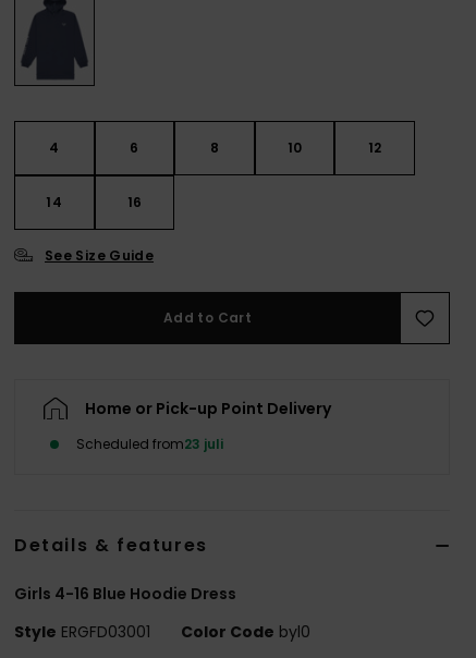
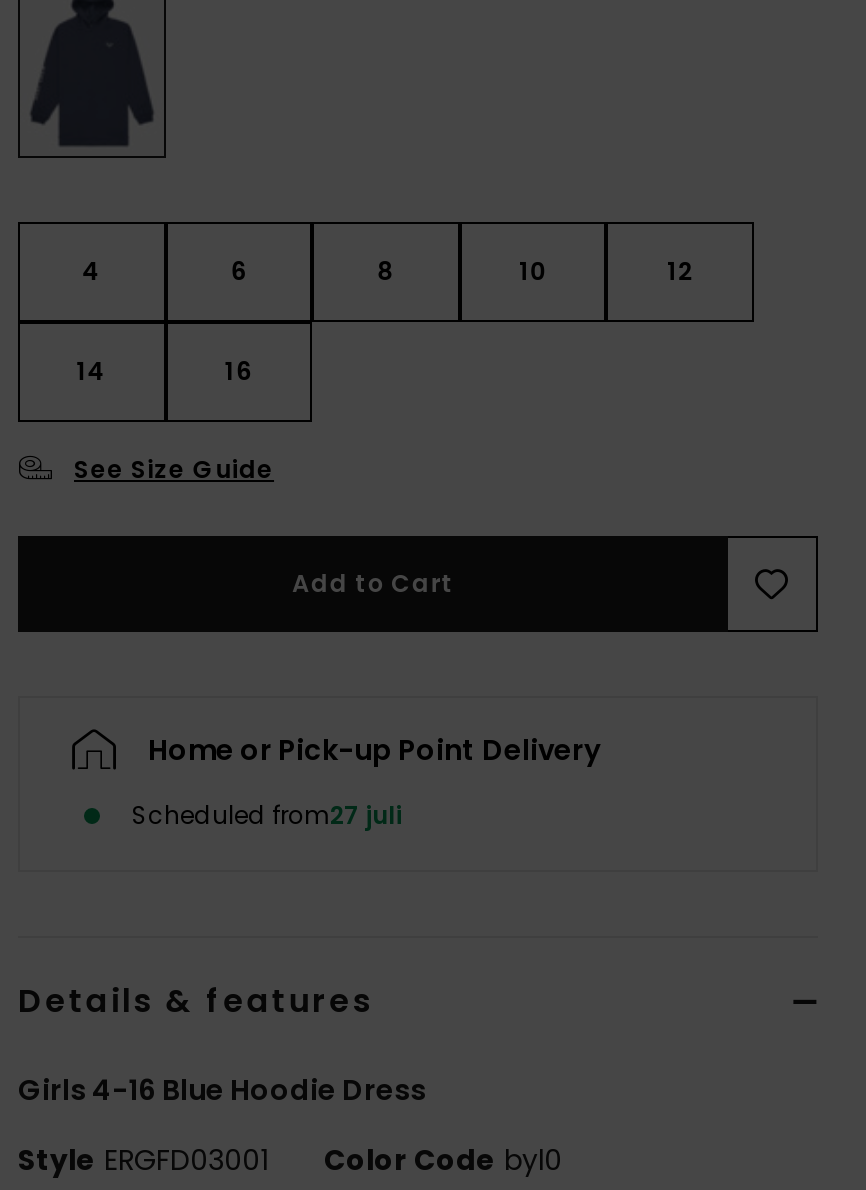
[76,435,223,453] Scheduled from23 juli -> [132,798,402,832] Scheduled from27 juli

